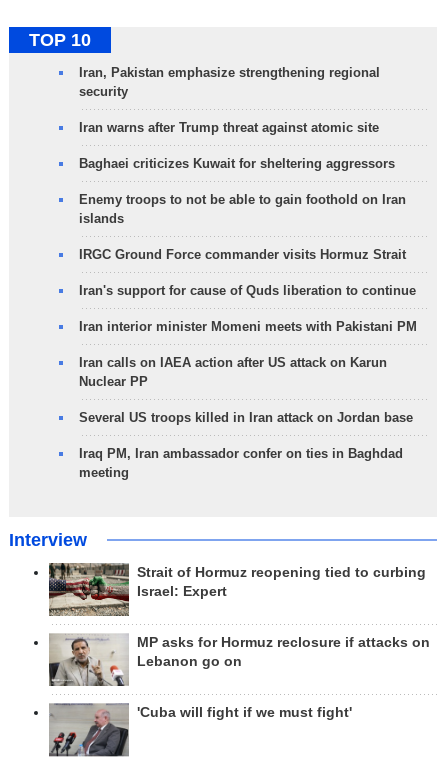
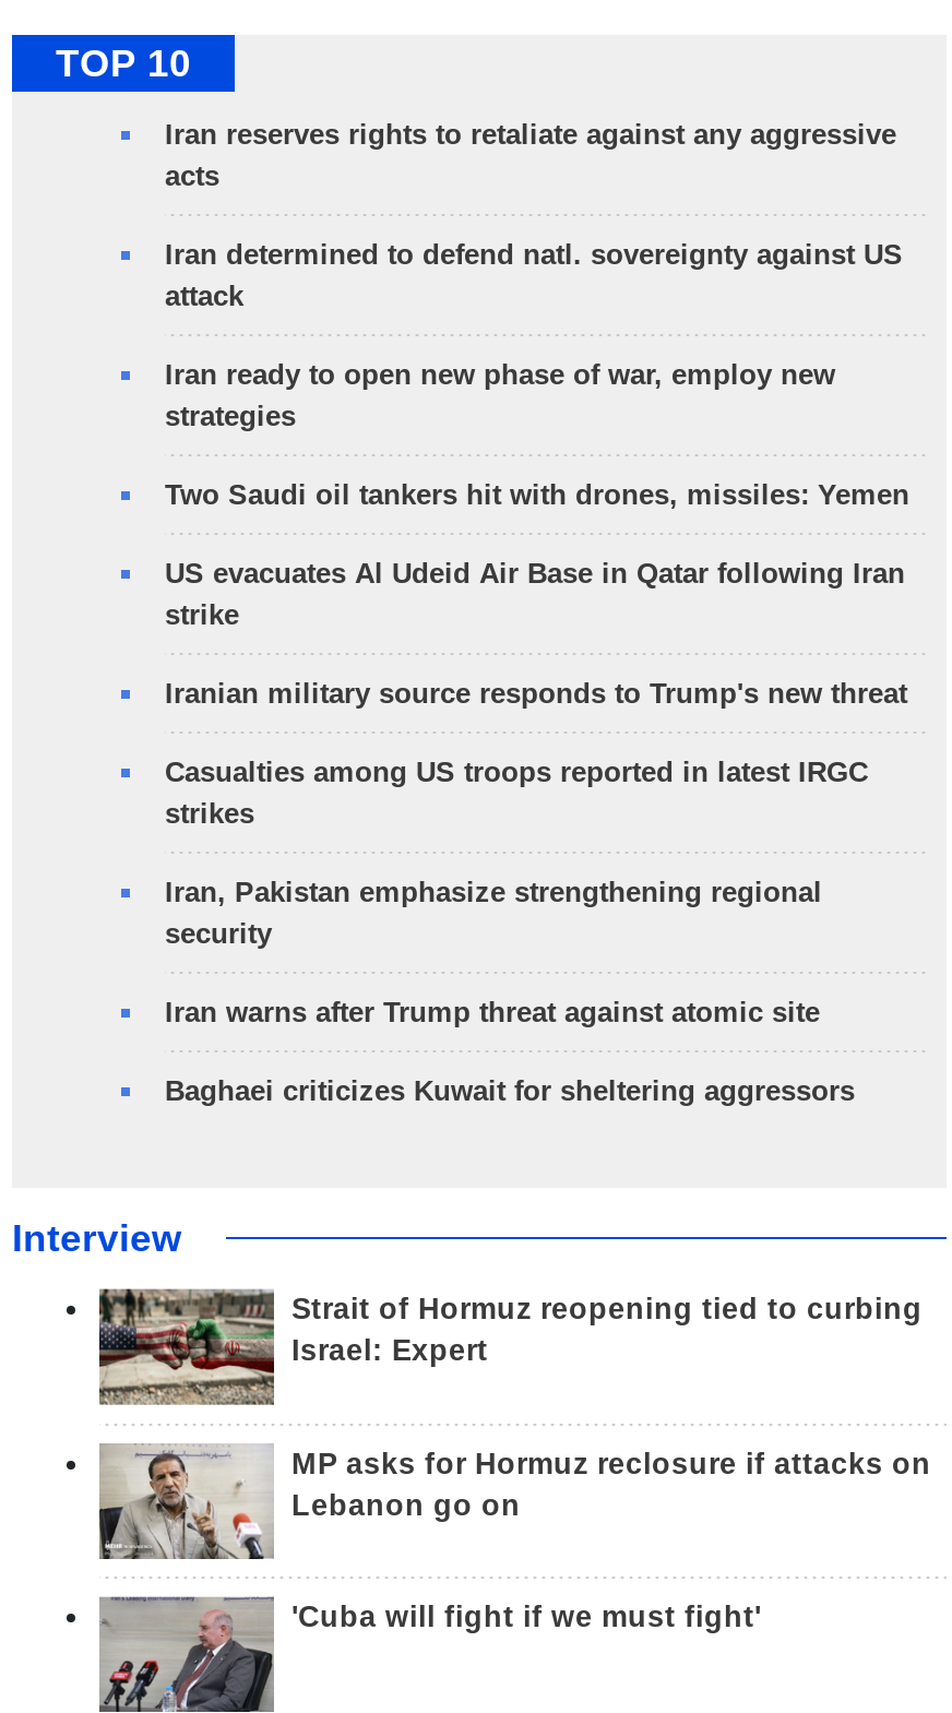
none -> [165,118,909,830] Iran reserves rights to retaliate against any aggressive | acts | Iran determined to defend natl. sovereignty against US | attack | Iran ready to open new phase of war, employ new | strategies | Two Saudi oil tankers hit with drones, missiles: Yemen | US evacuates Al Udeid Air Base in Qatar following Iran | strike | Iranian military source responds to Trump's new threat | Casualties among US troops reported in latest IRGC | strikes
moved [79,65,395,171] -> [165,876,855,1107]: Iran, Pakistan emphasize strengthening regional | security | Iran warns after Trump threat against atomic site | Baghaei criticizes Kuwait for sheltering aggressors
[79,192,417,480] Enemy troops to not be able to gain foothold on Iran | islands | IRGC Ground Force commander visits Hormuz Strait | Iran's support for cause of Quds liberation to continue | Iran interior minister Momeni meets with Pakistani PM | Iran calls on IAEA action after US attack on Karun | Nuclear PP | Several US troops killed in Iran attack on Jordan base | Iraq PM, Iran ambassador confer on ties in Baghdad | meeting -> none

